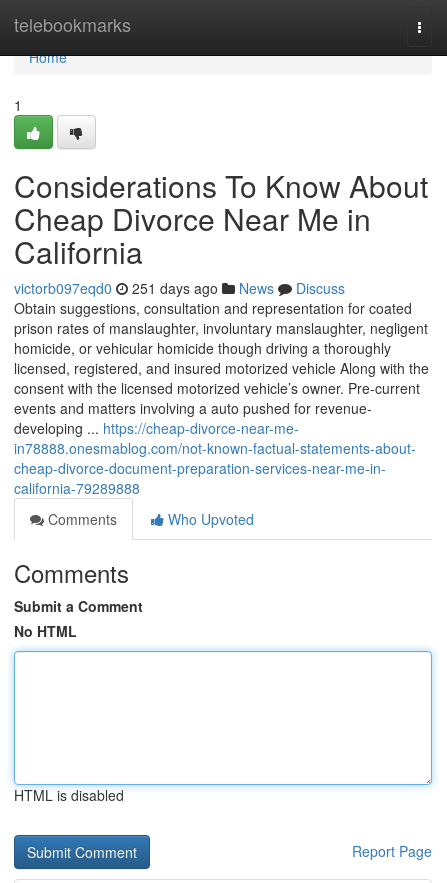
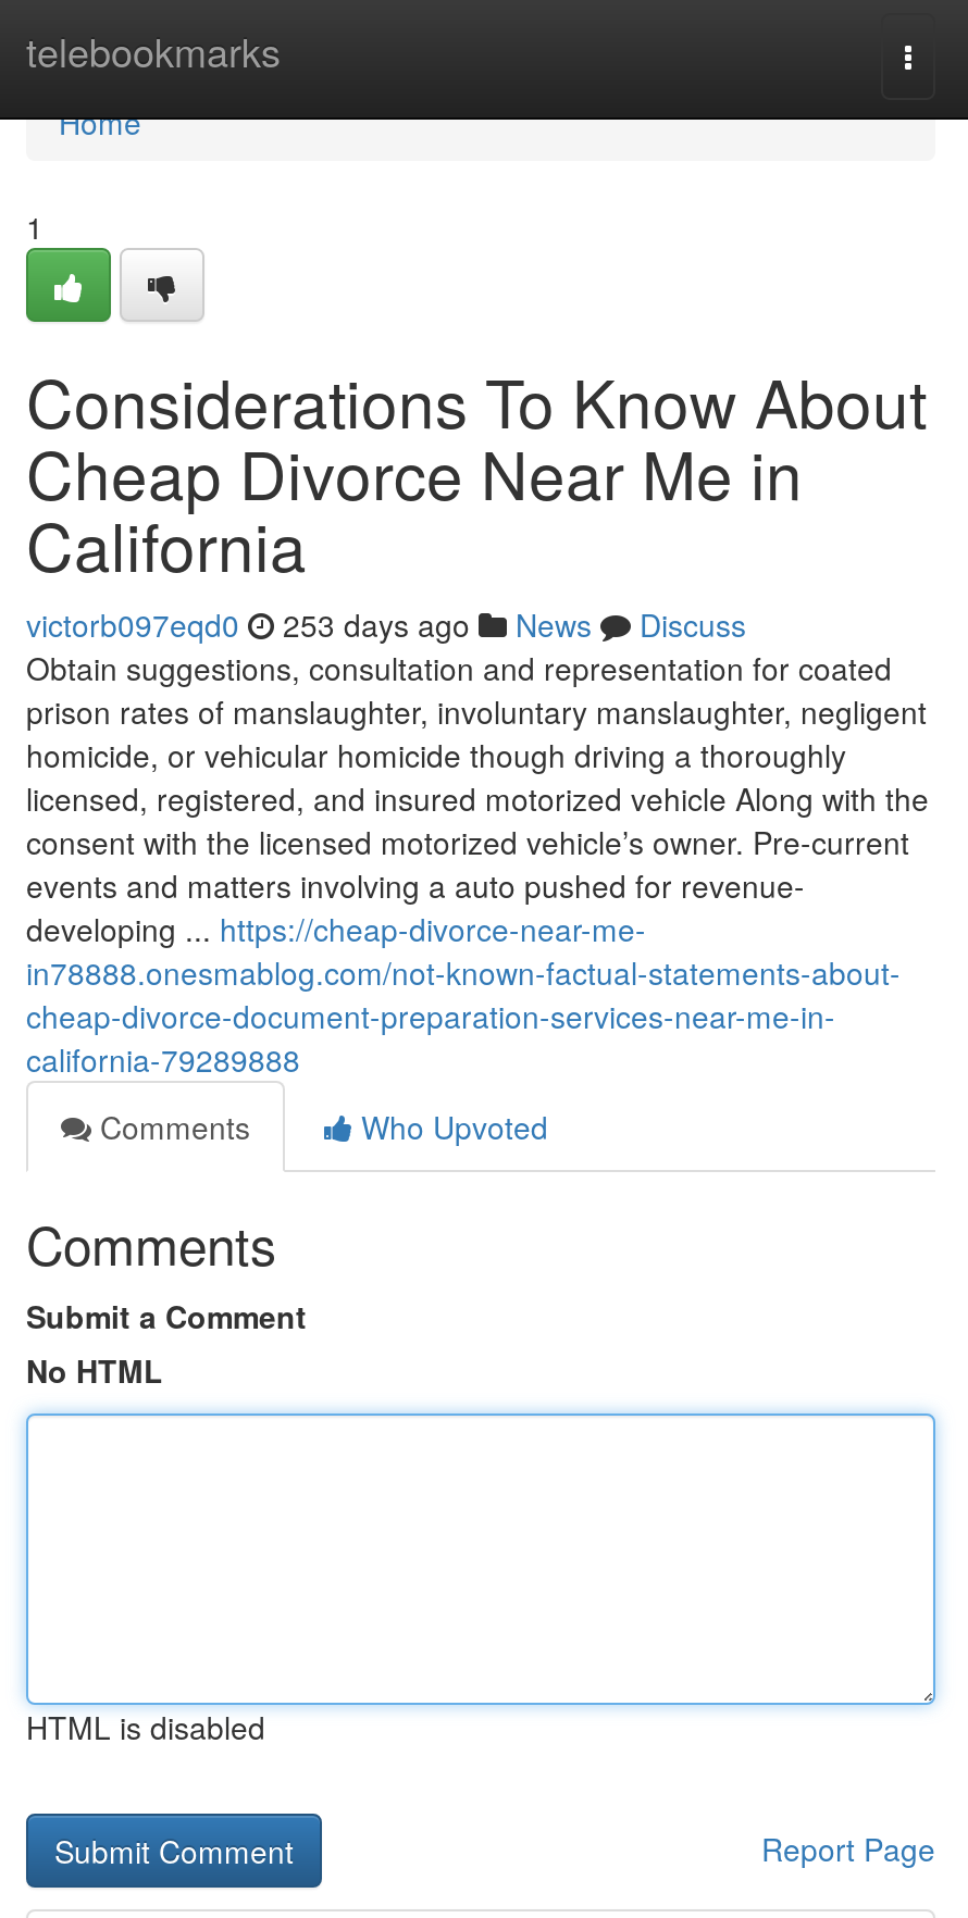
[14,278,345,298] victorb097eqd0 251 days ago News Discuss -> [26,602,746,646] victorb097eqd0 253 days ago News Discuss

